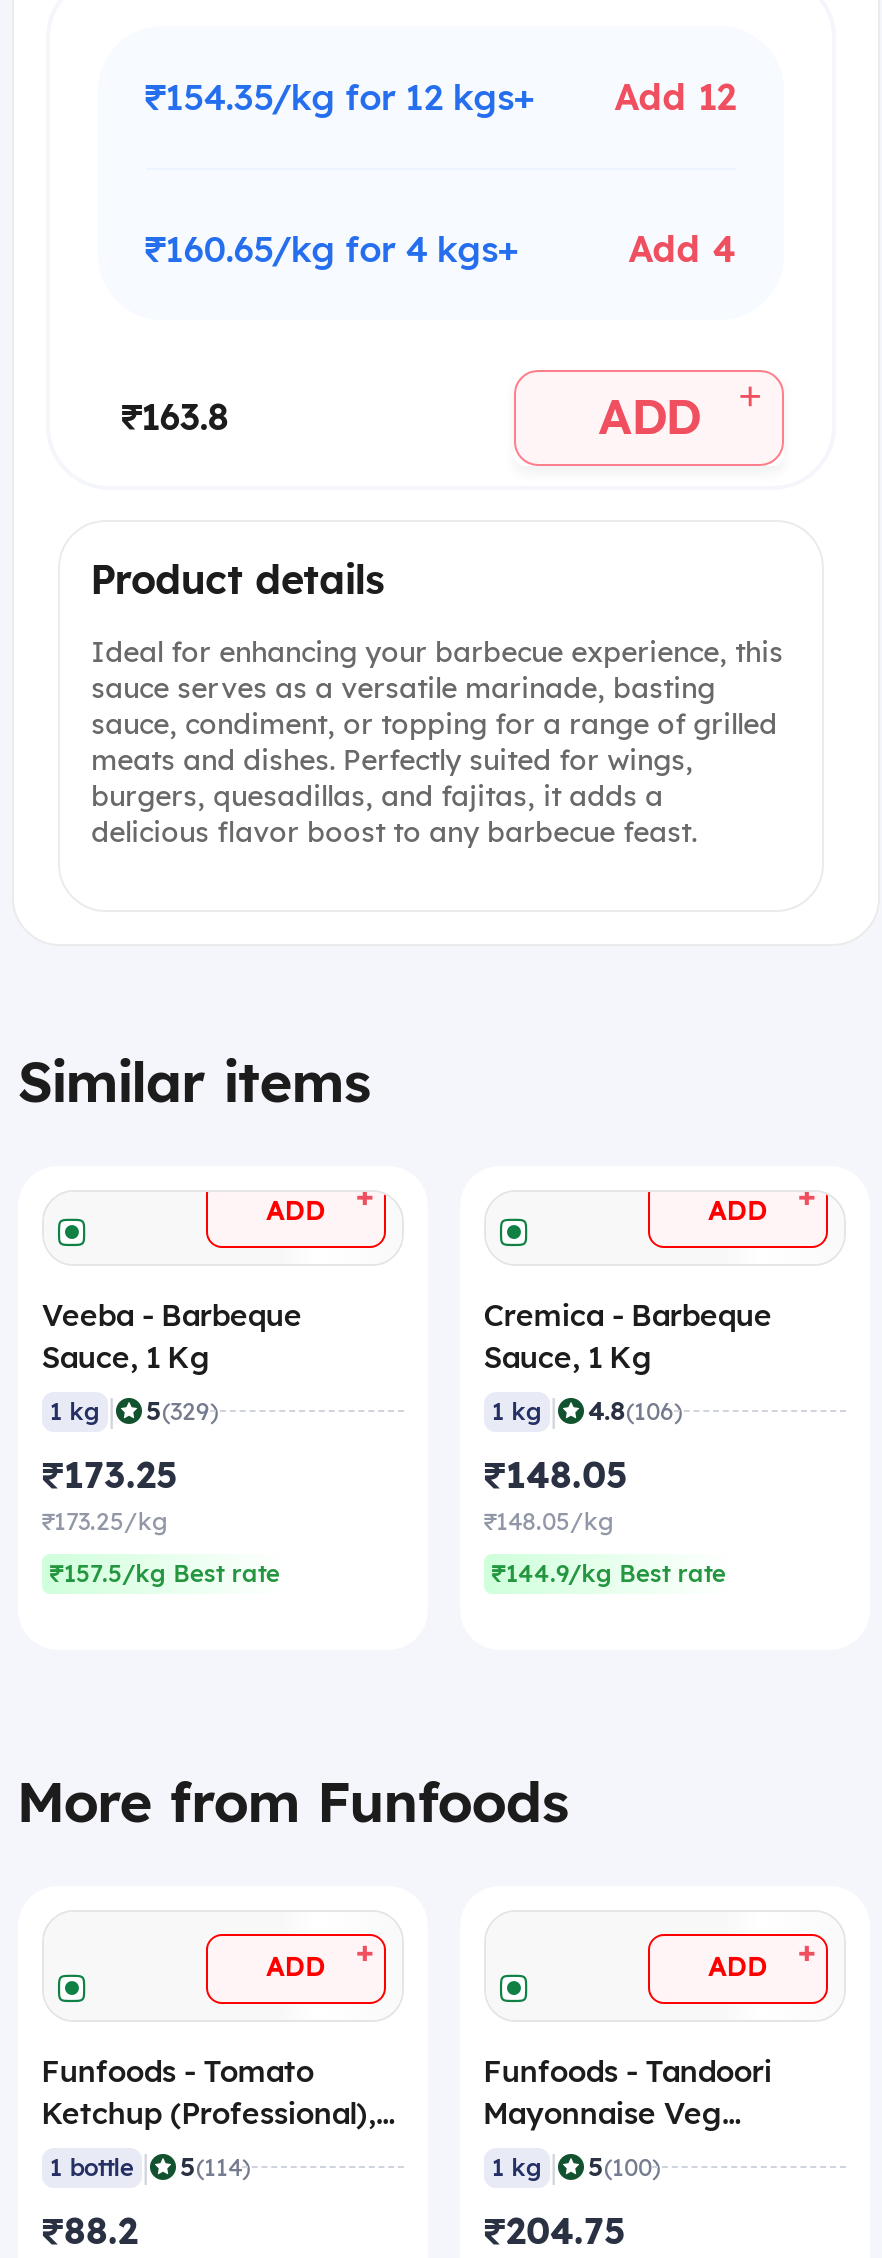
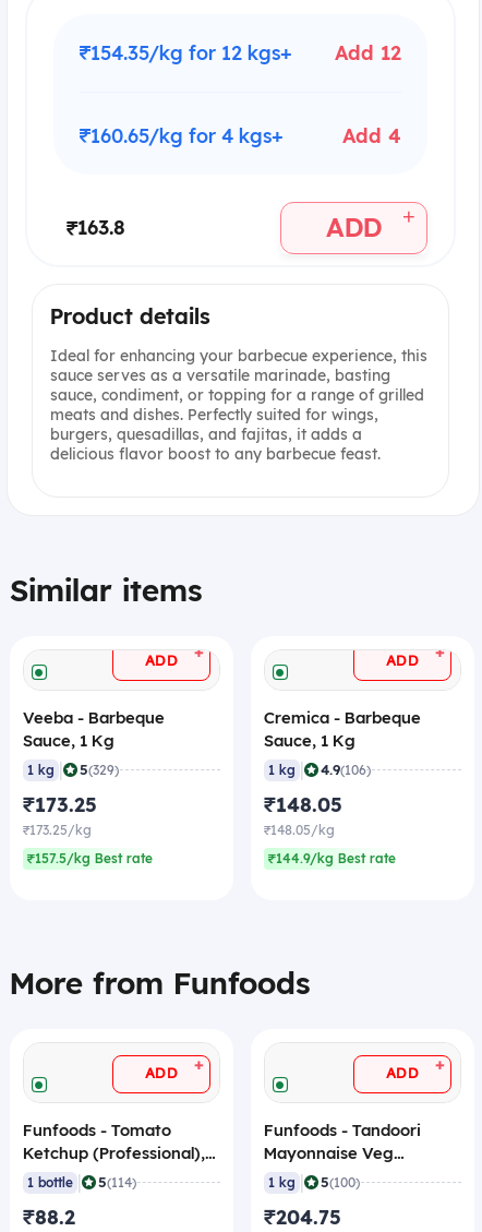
[588,1394,682,1428] 4.8(106) -> [321,761,371,779] 4.9(106)

